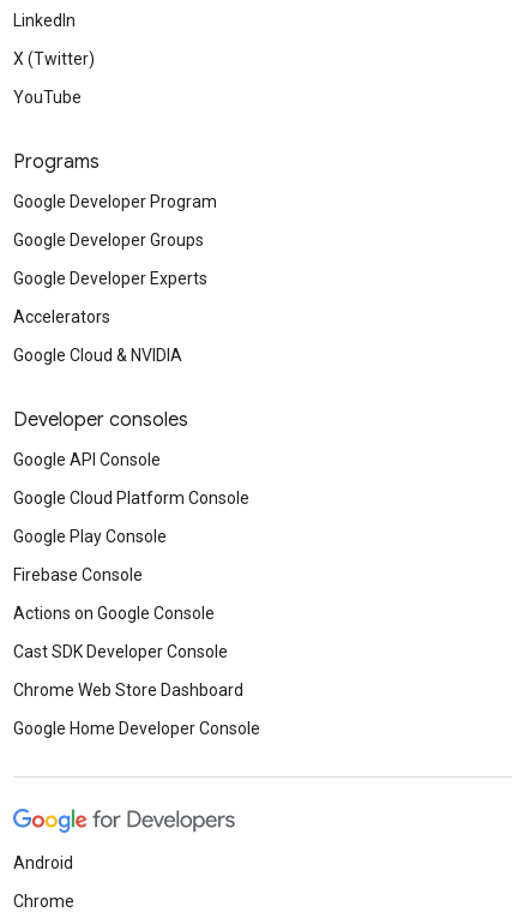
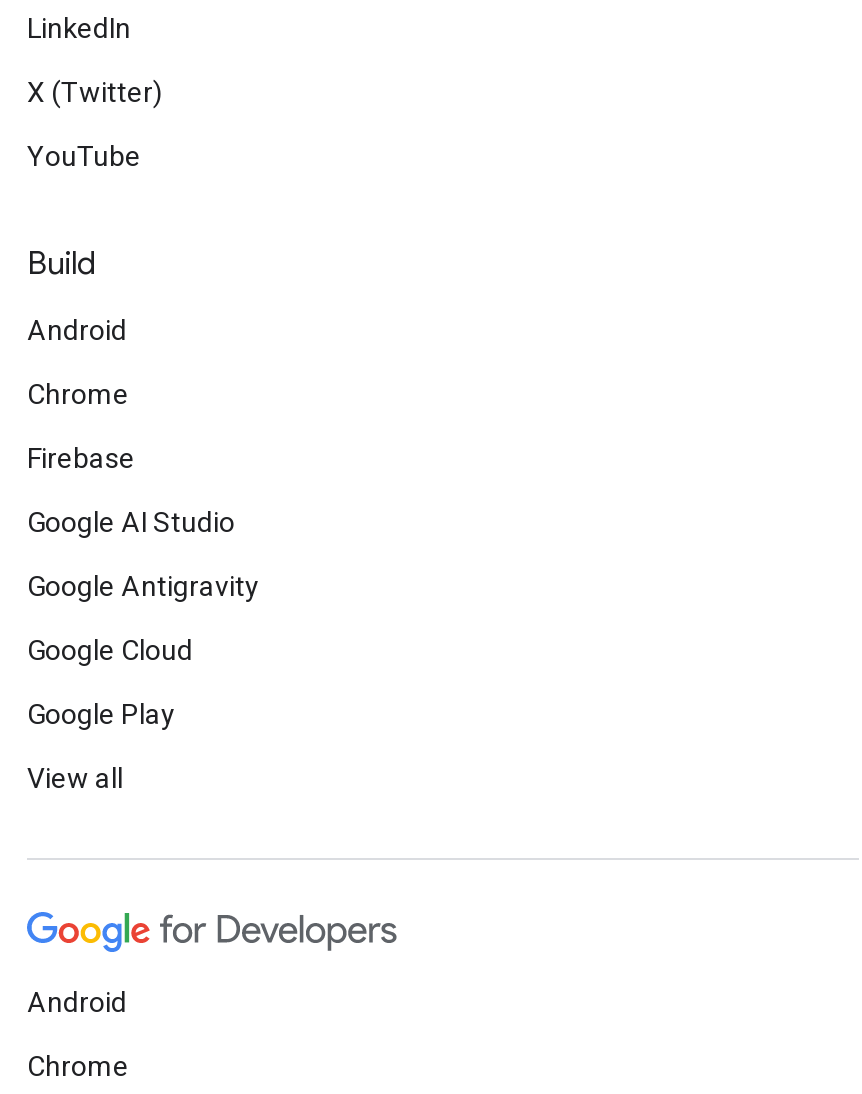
[13,150,260,738] Programs | Google Developer Program | Google Developer Groups | Google Developer Experts | Accelerators | Google Cloud & NVIDIA | Developer consoles | Google API Console | Google Cloud Platform Console | Google Play Console | Firebase Console | Actions on Google Console | Cast SDK Developer Console | Chrome Web Store Dashboard | Google Home Developer Console -> [27,244,259,794] Build | Android | Chrome | Firebase | Google AI Studio | Google Antigravity | Google Cloud | Google Play | View all

